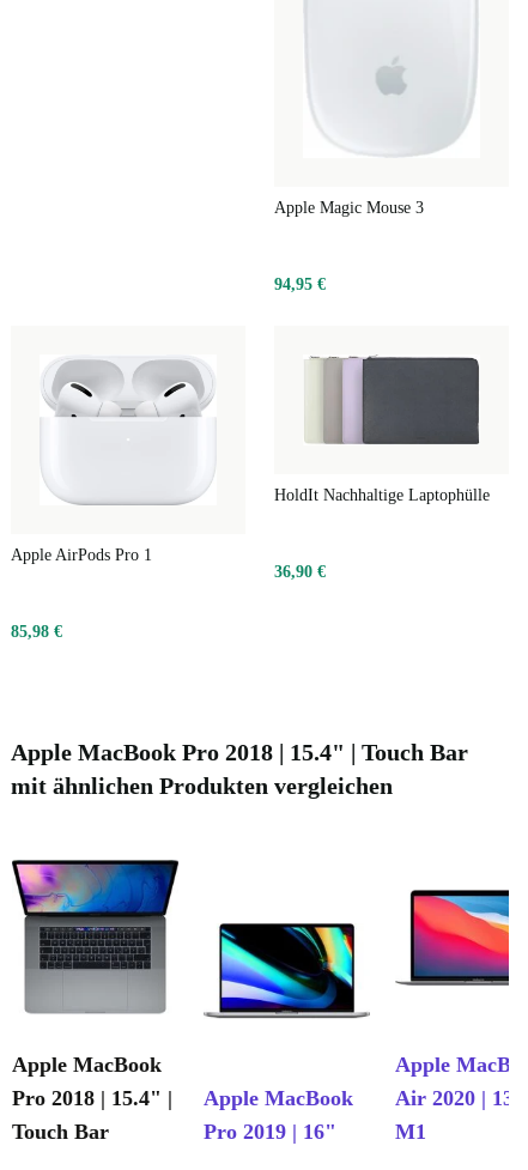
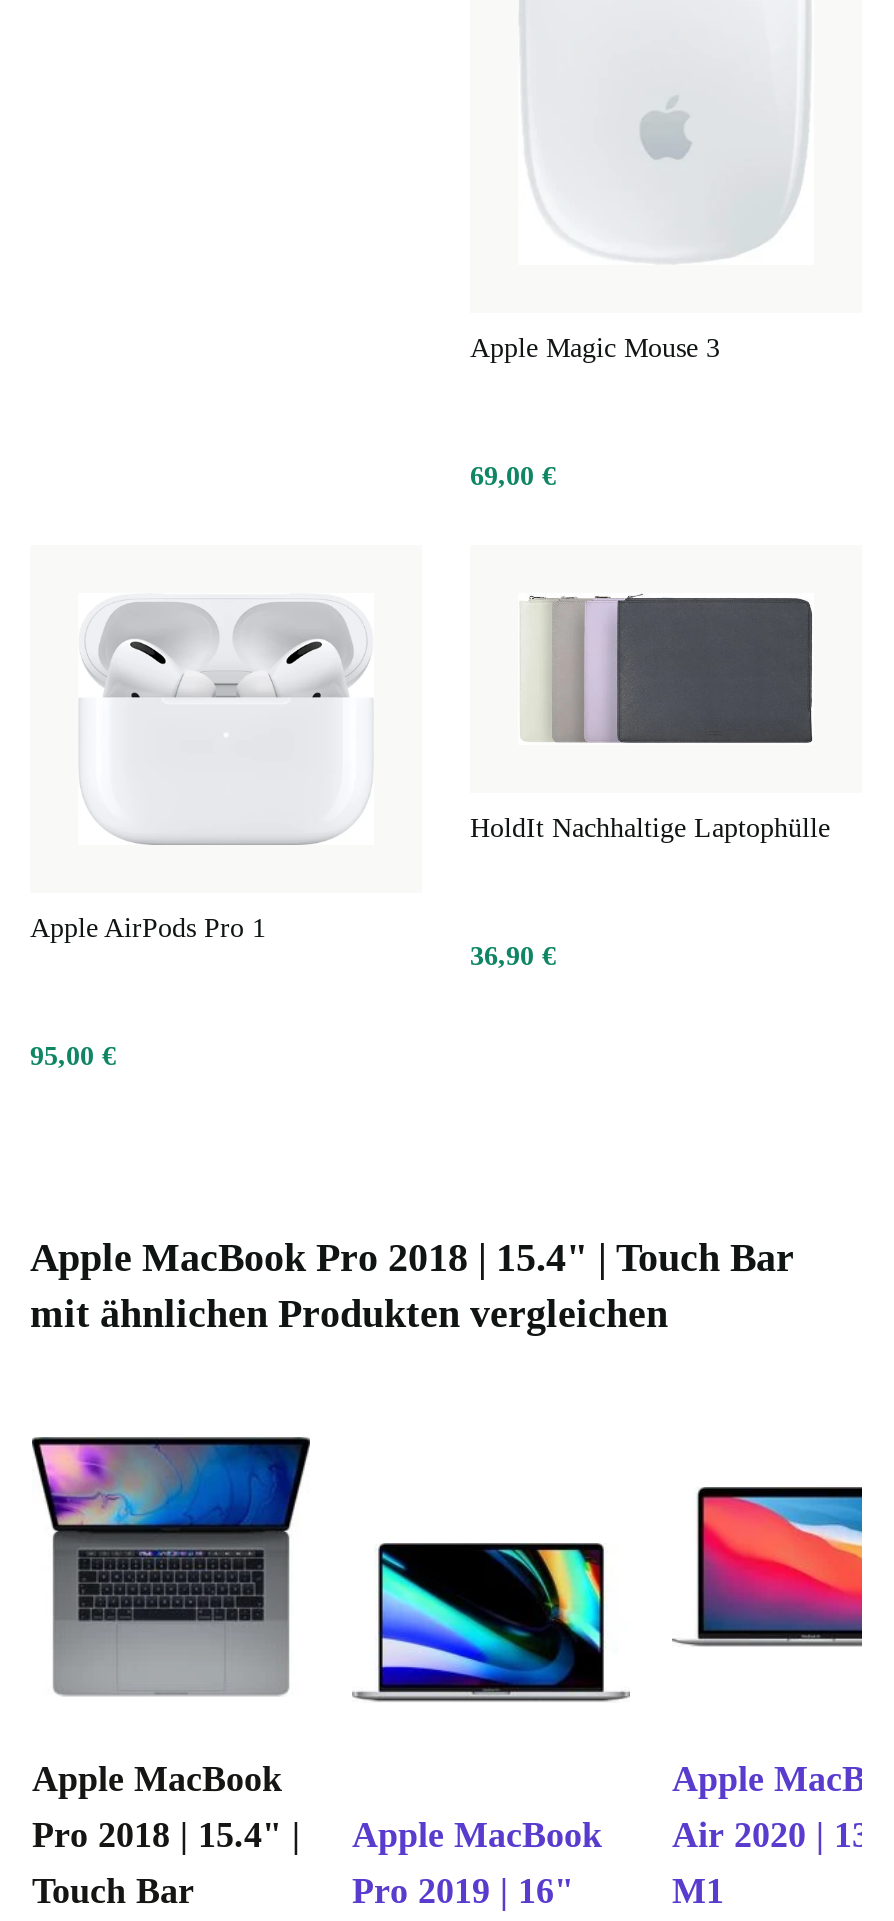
[274,275,326,293] 94,95 € -> [470,461,556,491] 69,00 €
[11,622,62,640] 85,98 € -> [30,1041,116,1071] 95,00 €

